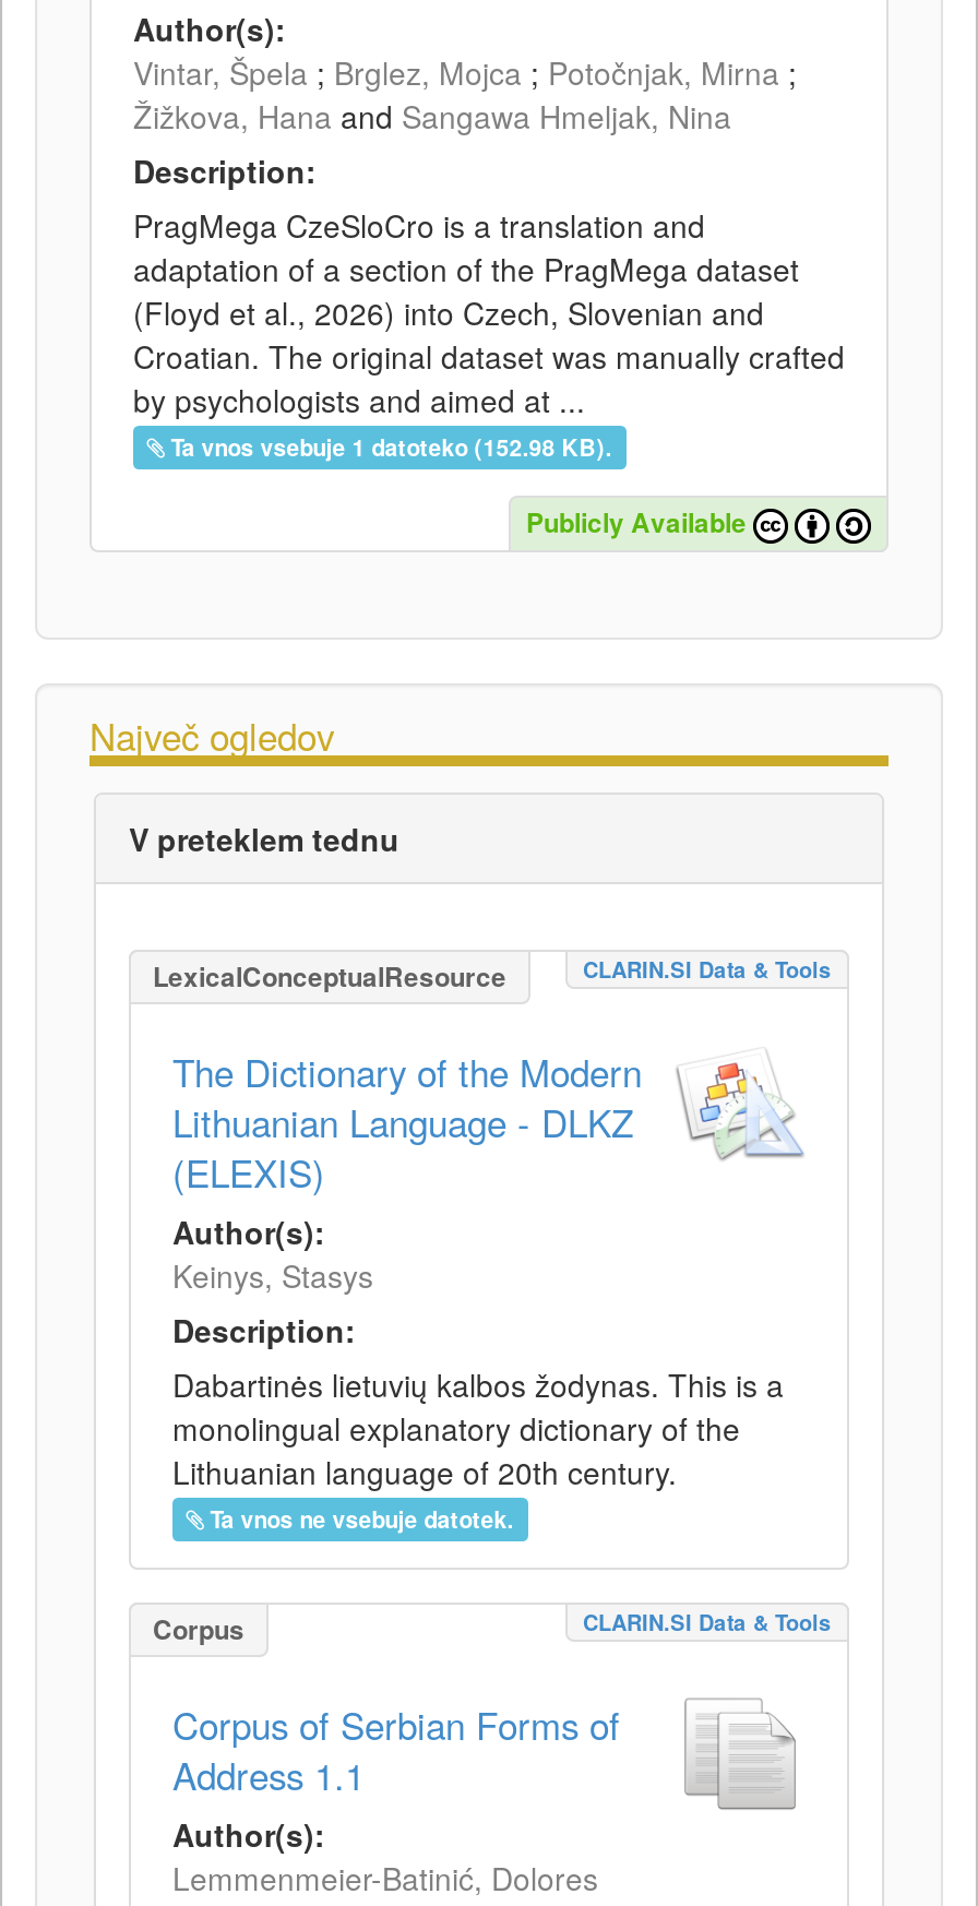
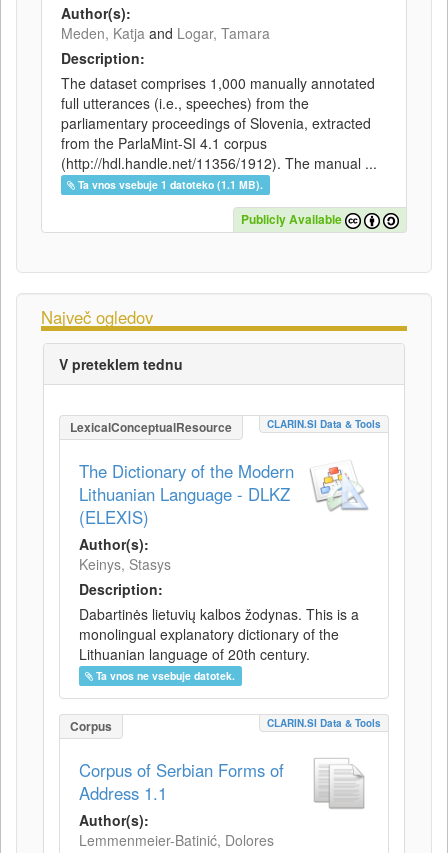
[133,50,797,138] Vintar, Špela ; Brglez, Mojca ; Potočnjak, Mirna ; | Žižkova, Hana and Sangawa Hmeljak, Nina -> [61,23,270,43] Meden, Katja and Logar, Tamara
[133,203,845,463] PragMega CzeSloCro is a translation and | adaptation of a section of the PragMega dataset | (Floyd et al., 2026) into Czech, Slovenian and | Croatian. The original dataset was manually crafted | by psychologists and aimed at ... | Ta vnos vsebuje 1 datoteko (152.98 KB). -> [61,73,377,192] The dataset comprises 1,000 manually annotated | full utterances (i.e., speeches) from the | parliamentary proceedings of Slovenia, extracted | from the ParlaMint-SI 4.1 corpus | (http://hdl.handle.net/11356/1912). The manual ... | Ta vnos vsebuje 1 datoteko (1.1 MB).

